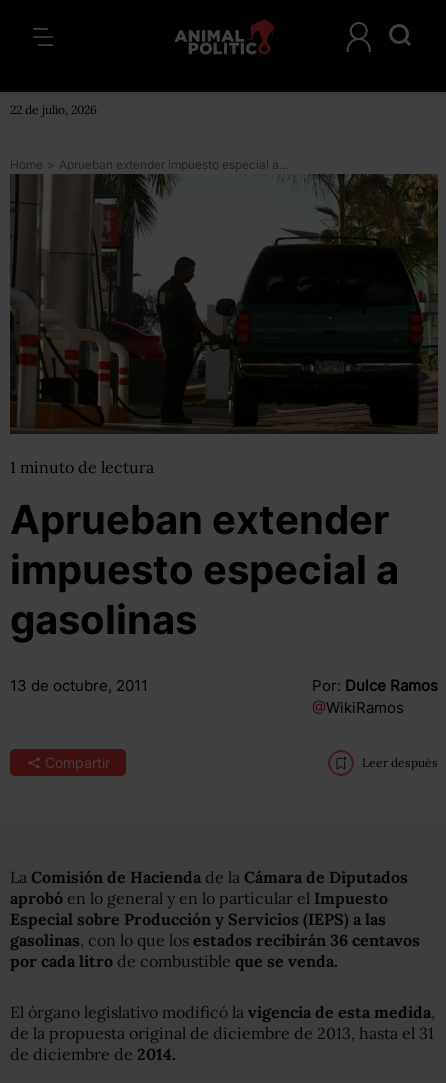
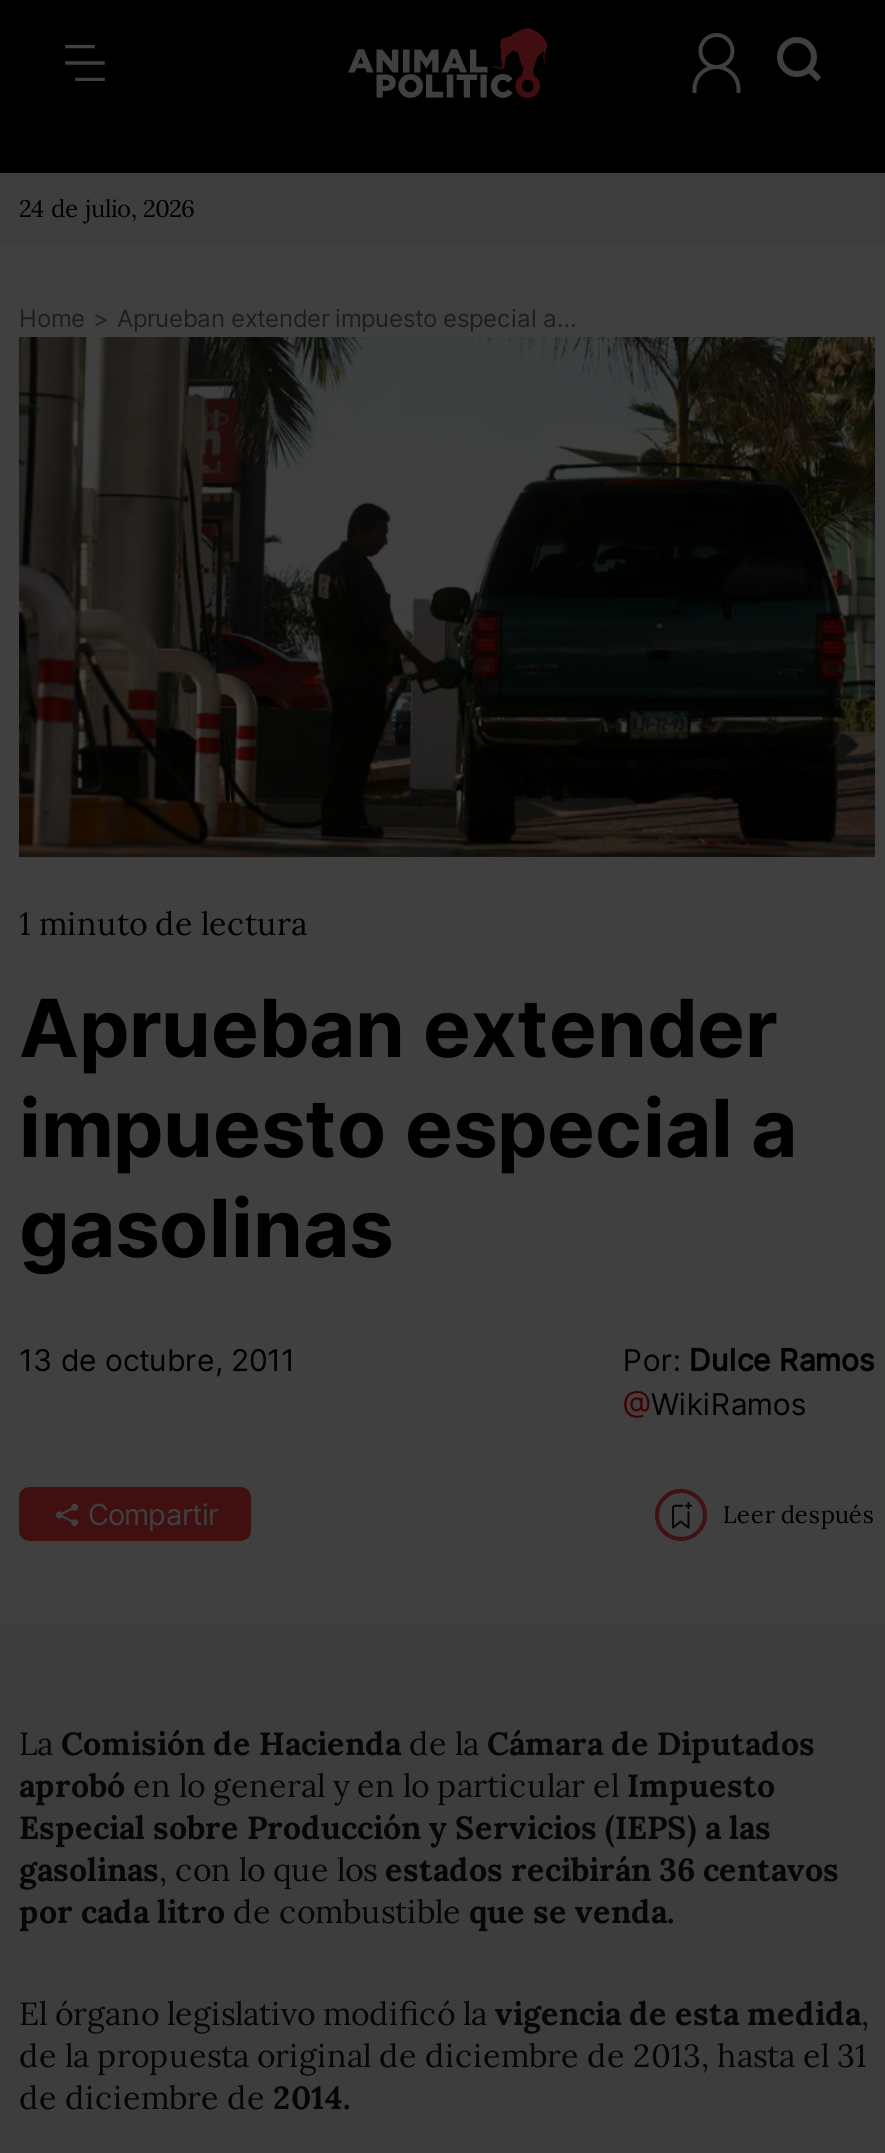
[10,102,97,117] 22 de julio, 2026 -> [19,193,195,223] 24 de julio, 2026

